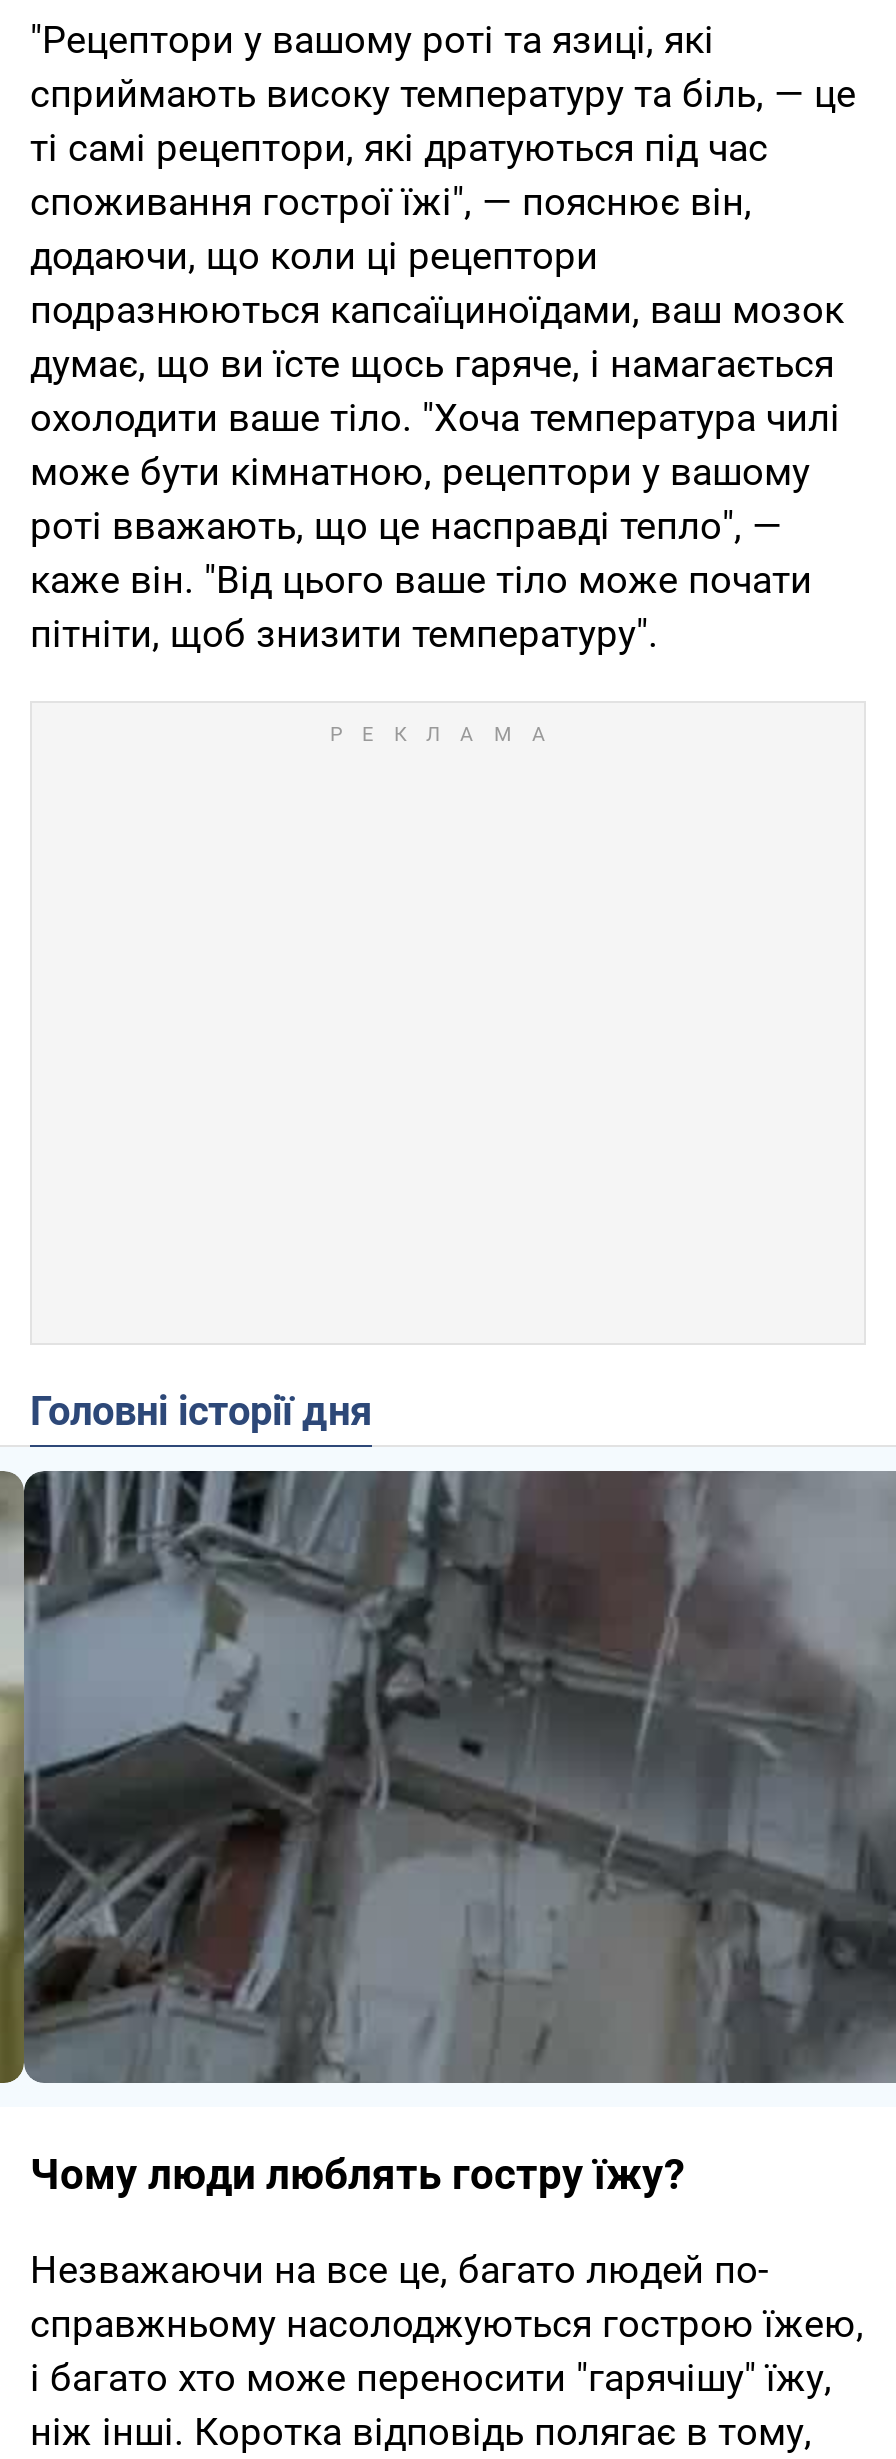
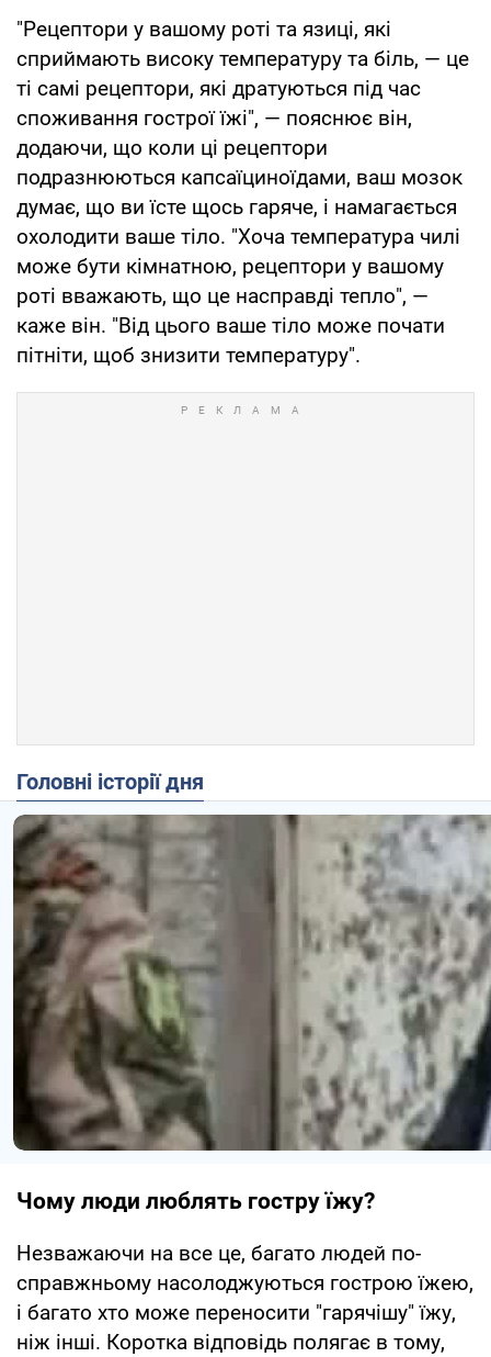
[6,1469,890,2085] [image] -> [3,814,488,1152] [image]

